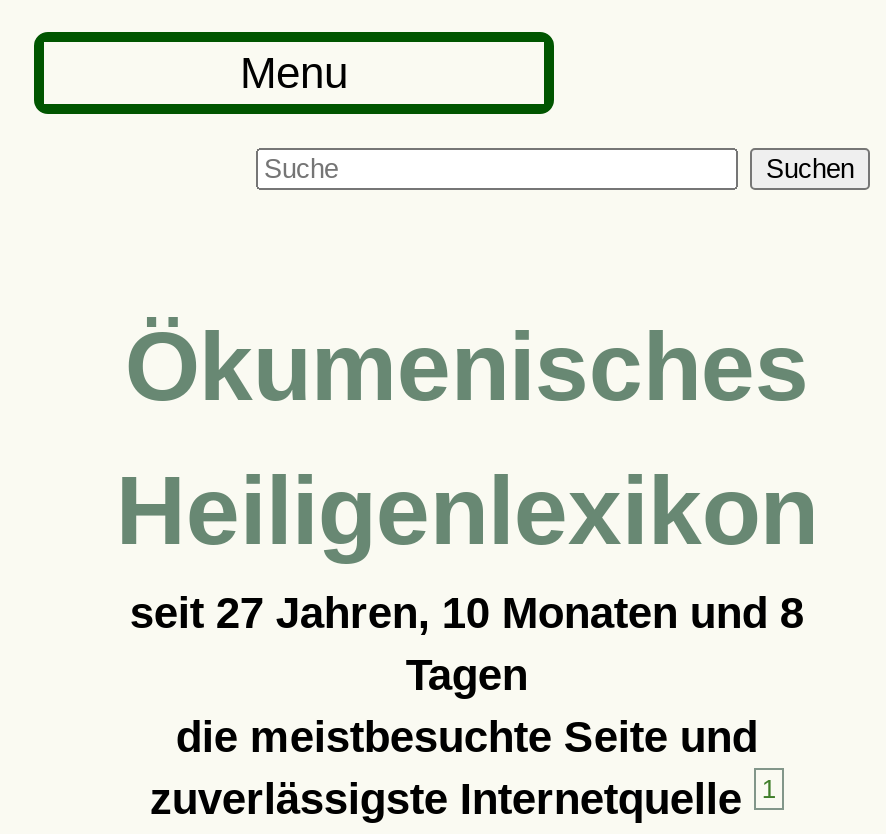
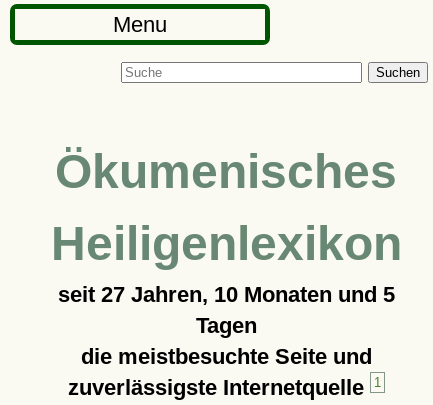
[130,588,804,638] seit 27 Jahren, 10 Monaten und 8 -> [58,282,395,307] seit 27 Jahren, 10 Monaten und 5

